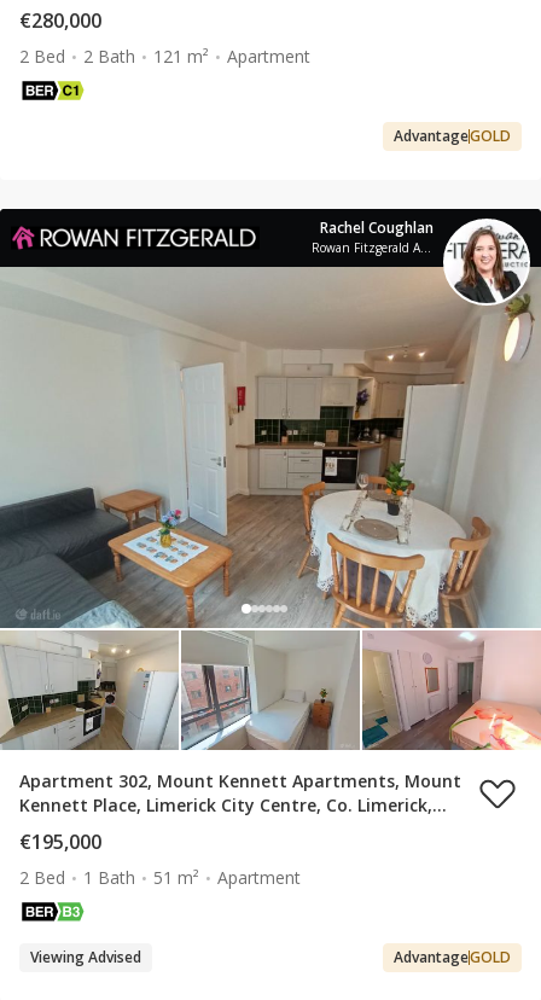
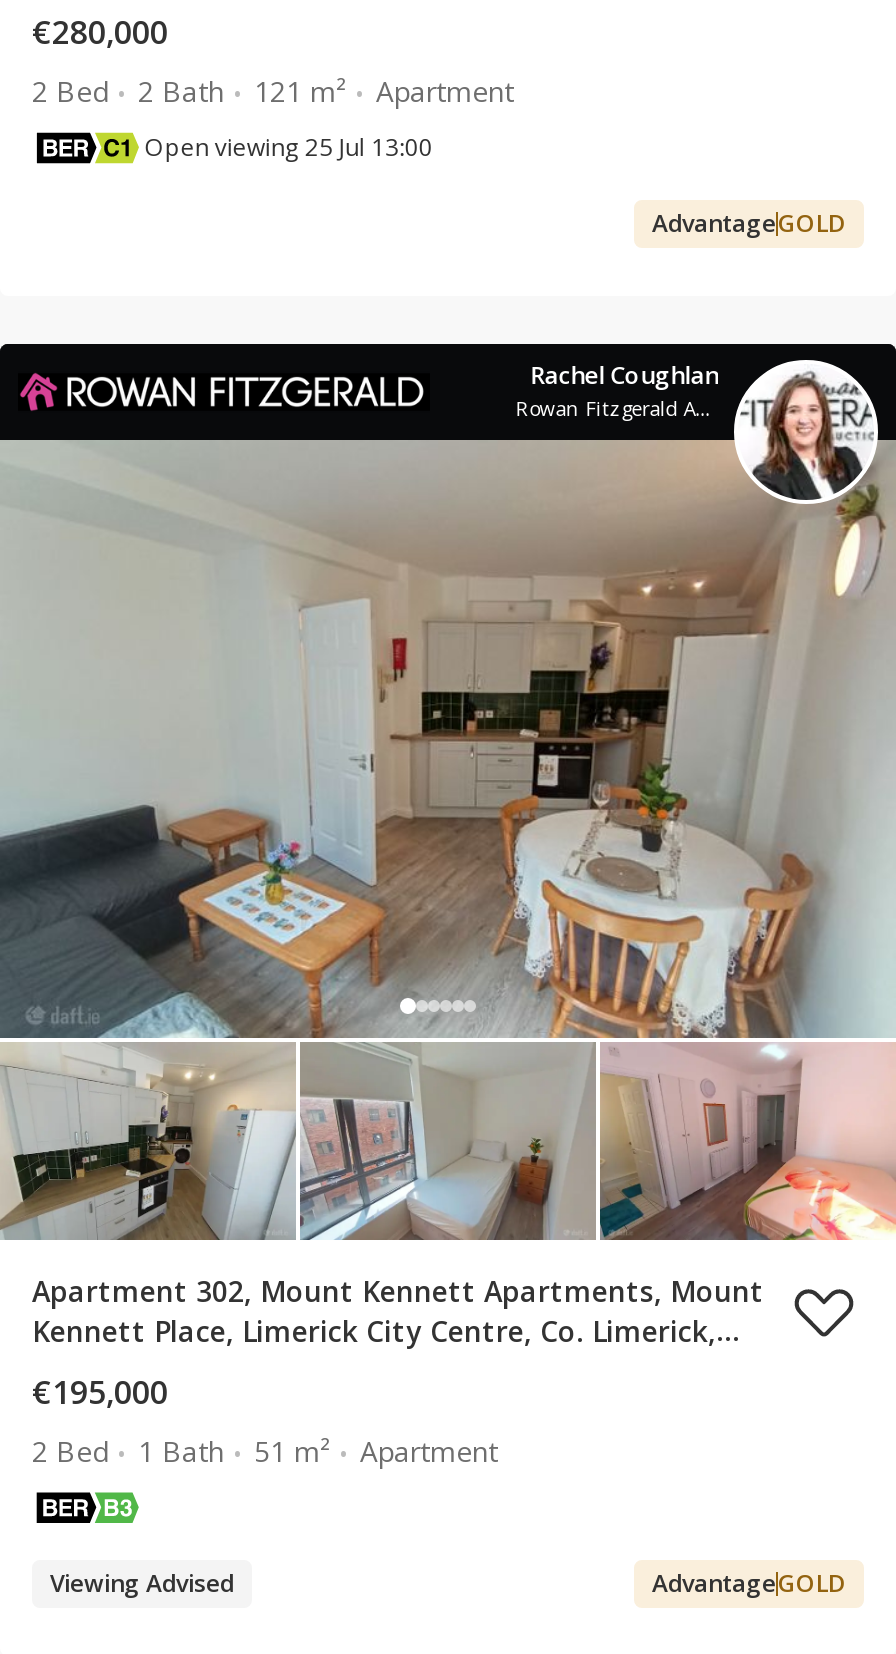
none -> [145,130,433,164] Open viewing 25 Jul 13:00

